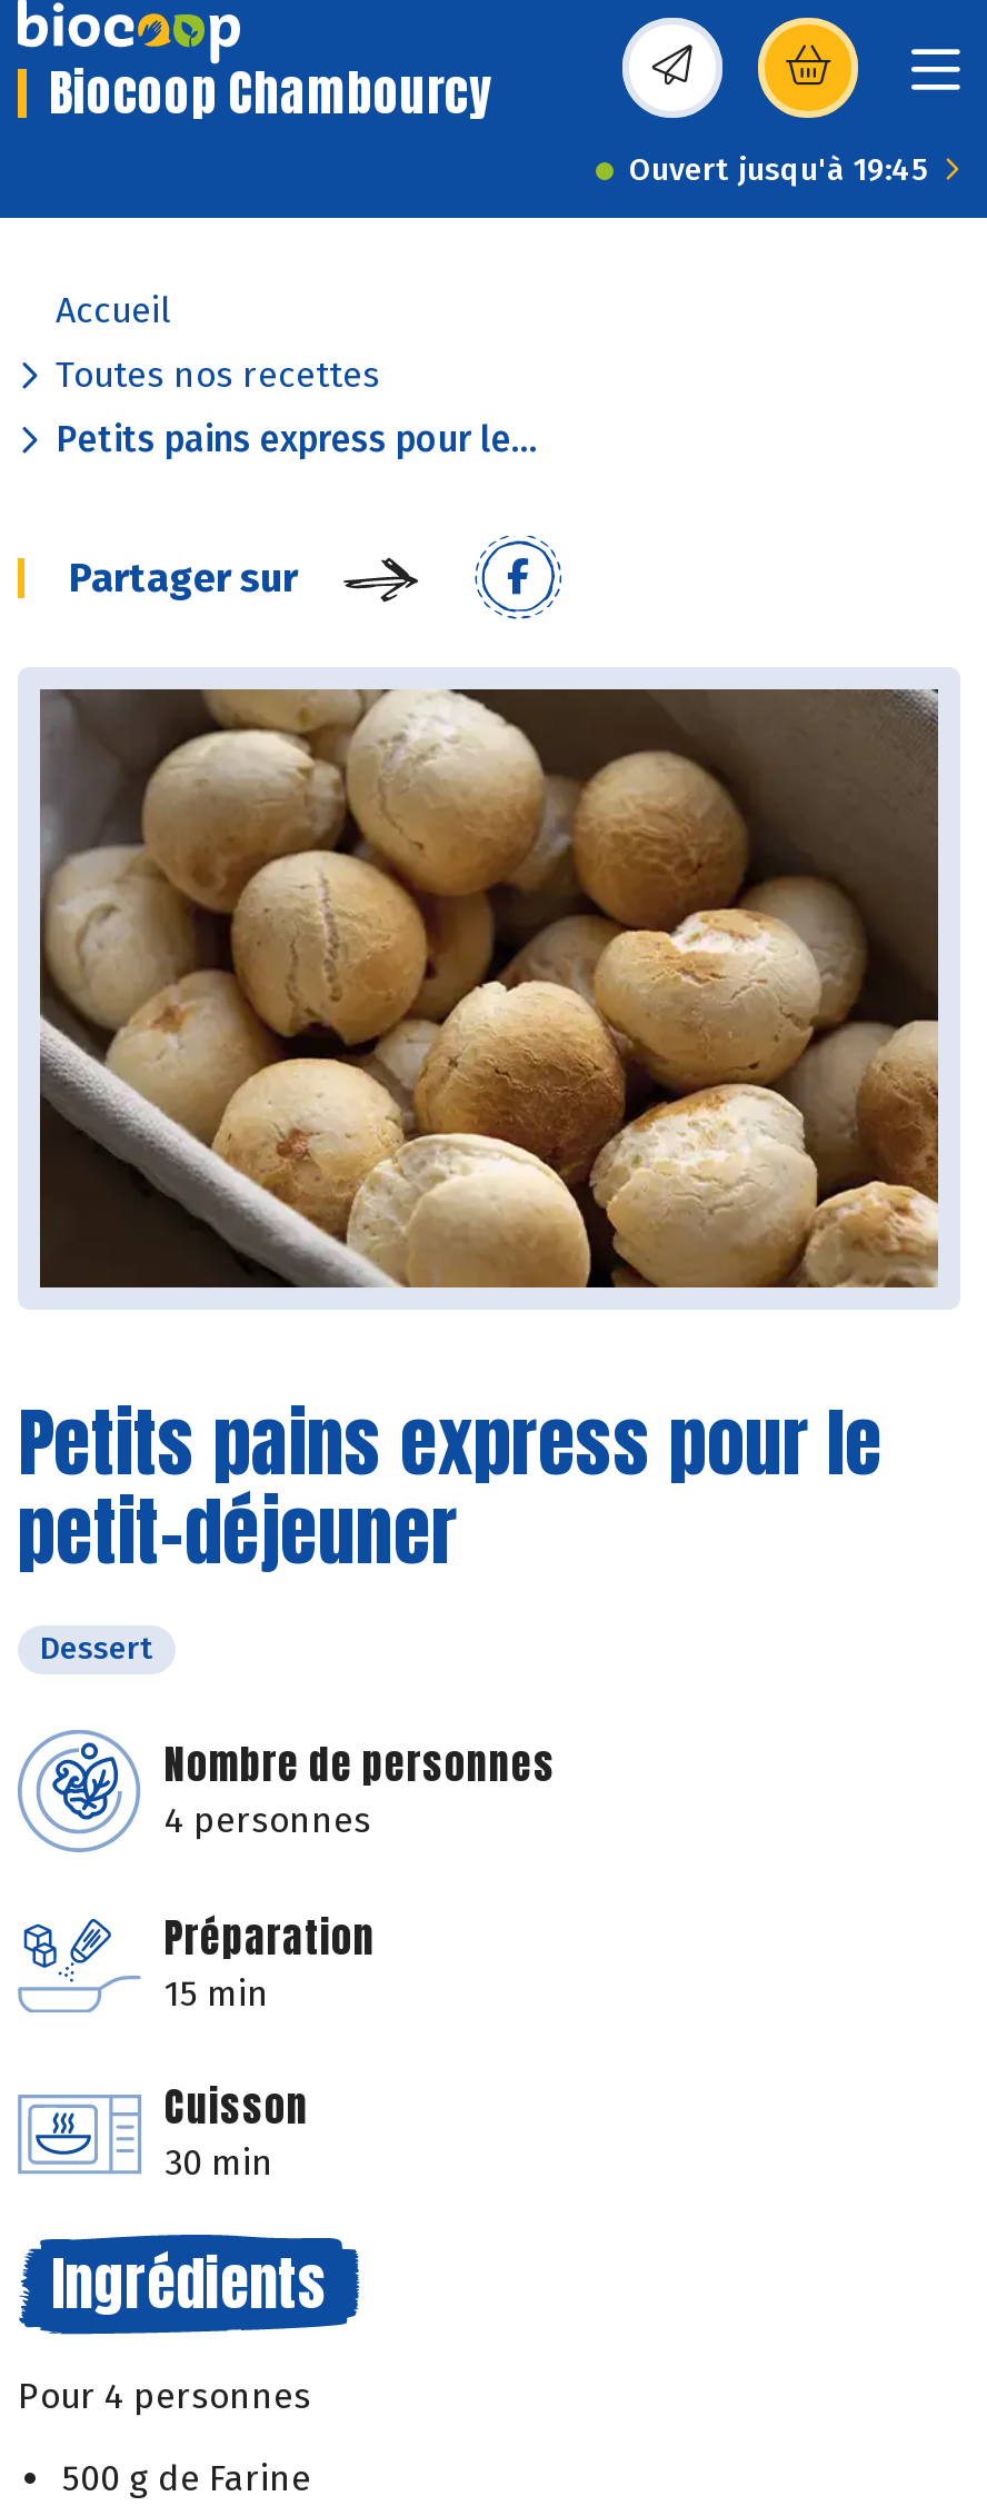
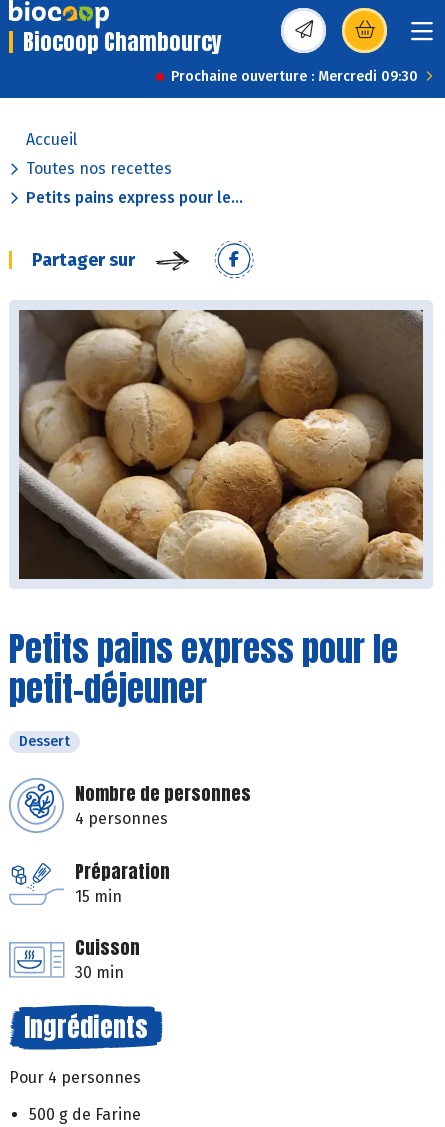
[629,151,927,189] Ouvert jusqu'à 19:45 -> [171,68,418,85] Prochaine ouverture : Mercredi 09:30

